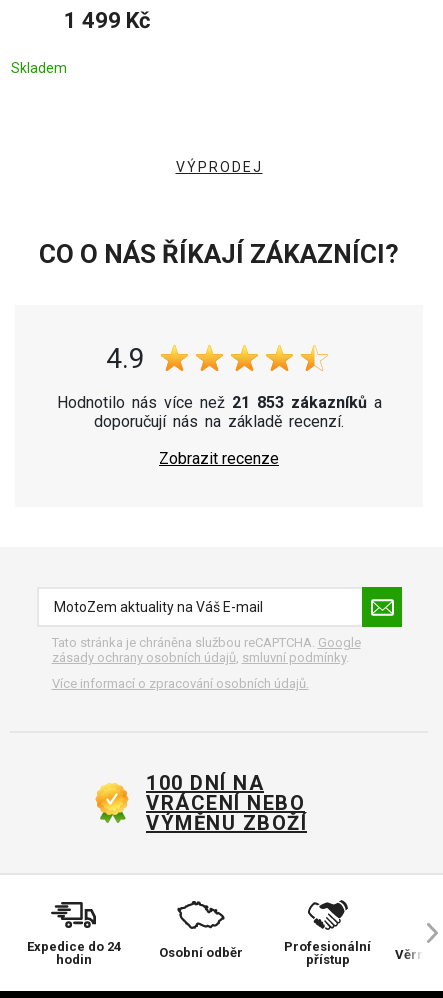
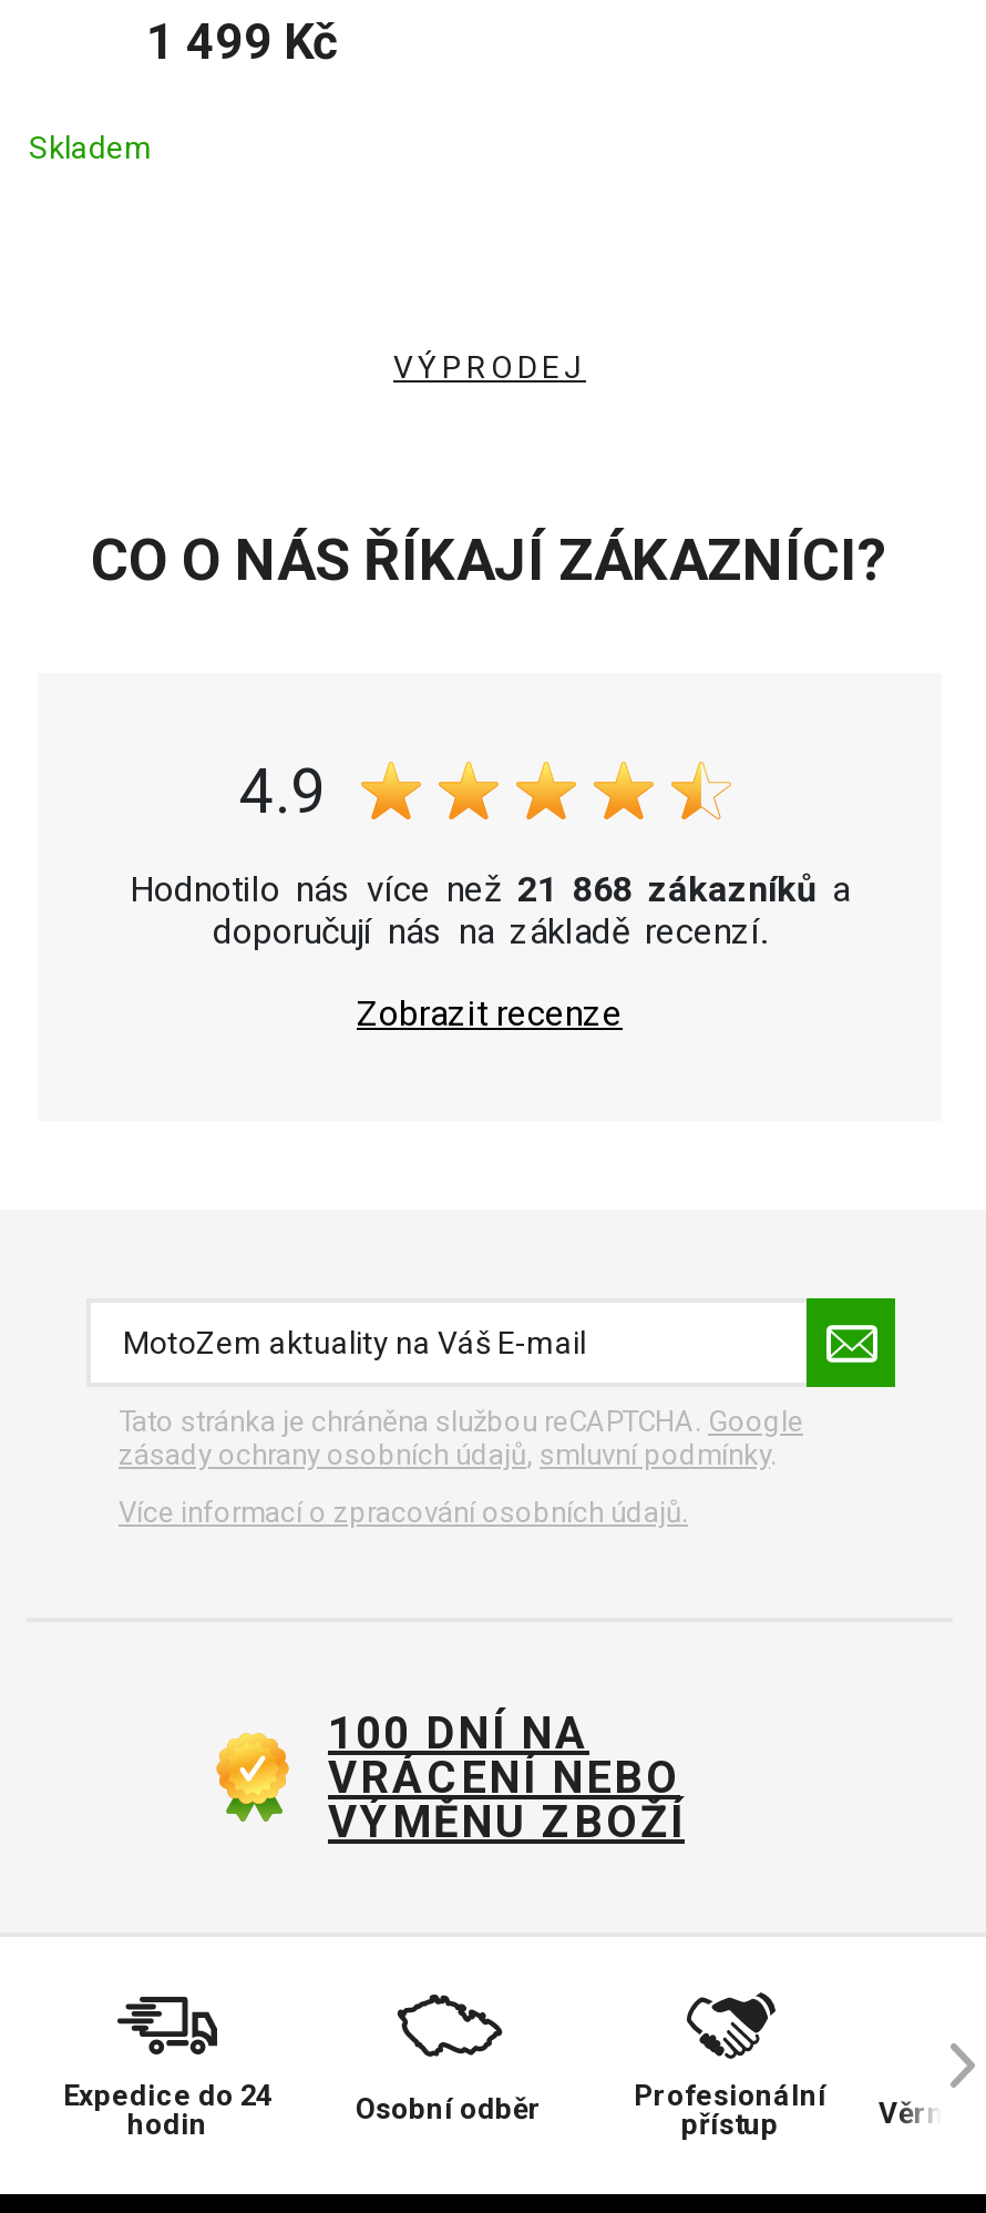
[56,393,381,412] Hodnotilo nás více než 21 853 zákazníků a -> [130,868,850,910] Hodnotilo nás více než 21 868 zákazníků a

